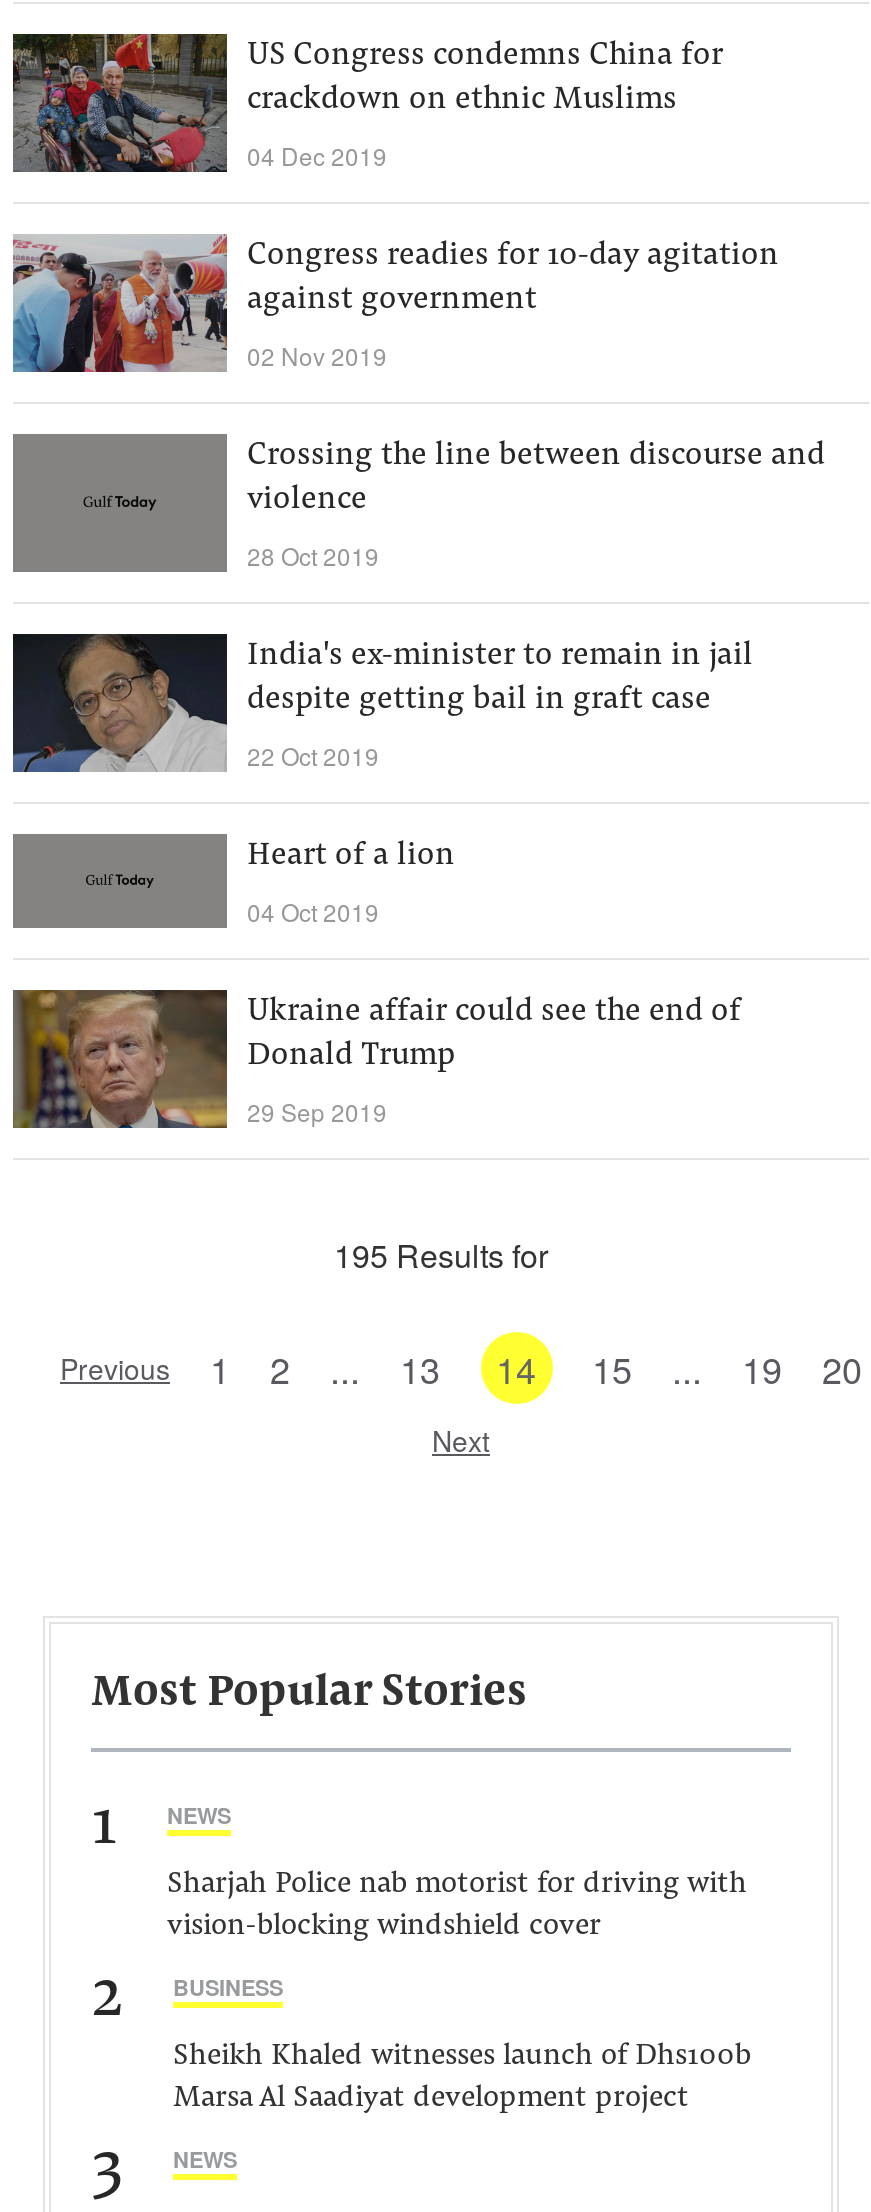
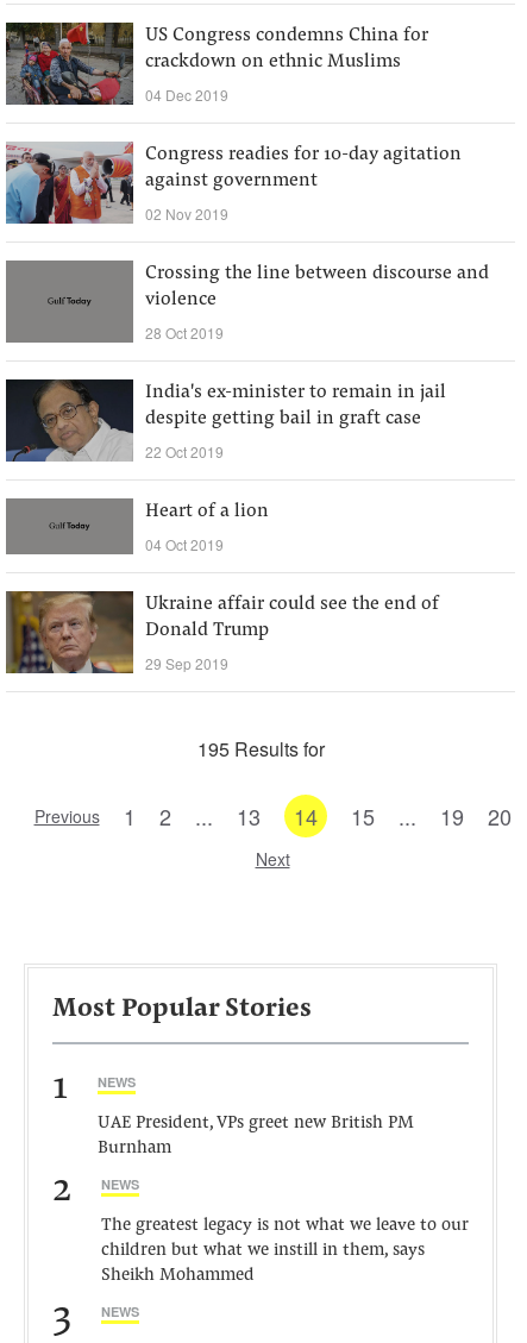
[167,1870,747,1942] Sharjah Police nab motorist for driving with | vision-blocking windshield cover -> [98,1115,414,1157] UAE President, VPs greet new British PM | Burnham
[173,1972,283,2002] BUSINESS -> [101,1175,139,1193] NEWS
[173,2042,751,2114] Sheikh Khaled witnesses launch of Dhs100b | Marsa Al Saadiyat development project -> [101,1217,469,1285] The greatest legacy is not what we leave to our | children but what we instill in them, says | Sheikh Mohammed

